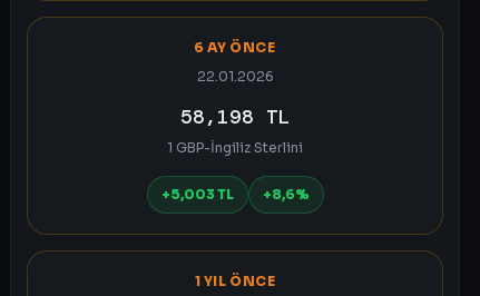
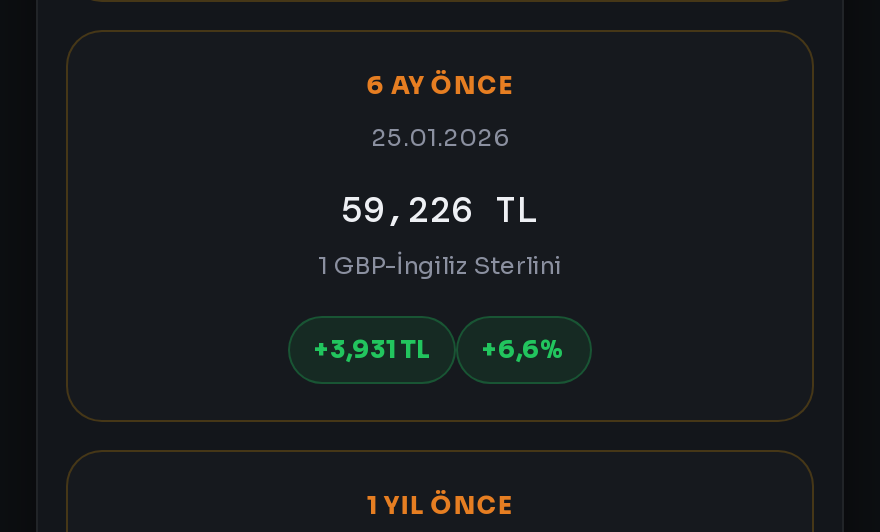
[197,68,273,85] 22.01.2026 -> [371,122,509,152] 25.01.2026
[180,103,290,130] 58,198 TL -> [341,186,539,234] 59,226 TL
[161,186,233,203] +5,003 TL -> [314,334,430,364] +3,931 TL
[262,186,309,203] +8,6% -> [482,334,566,364] +6,6%

